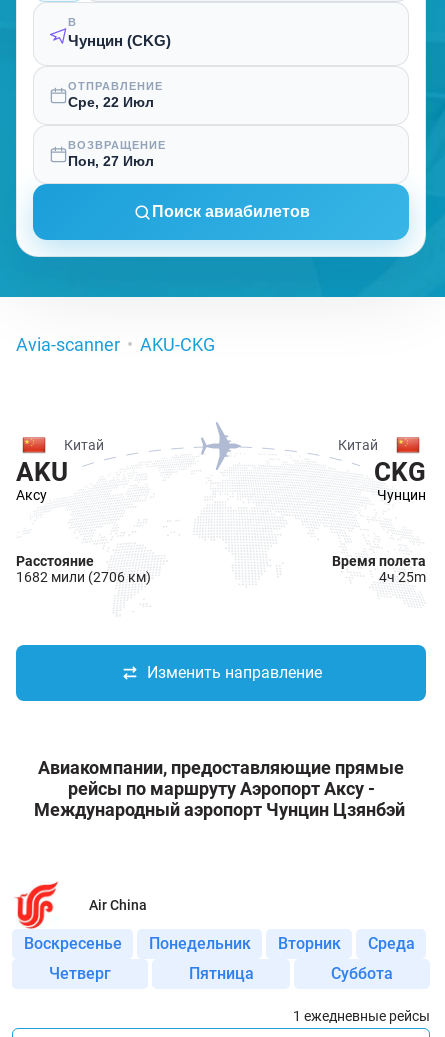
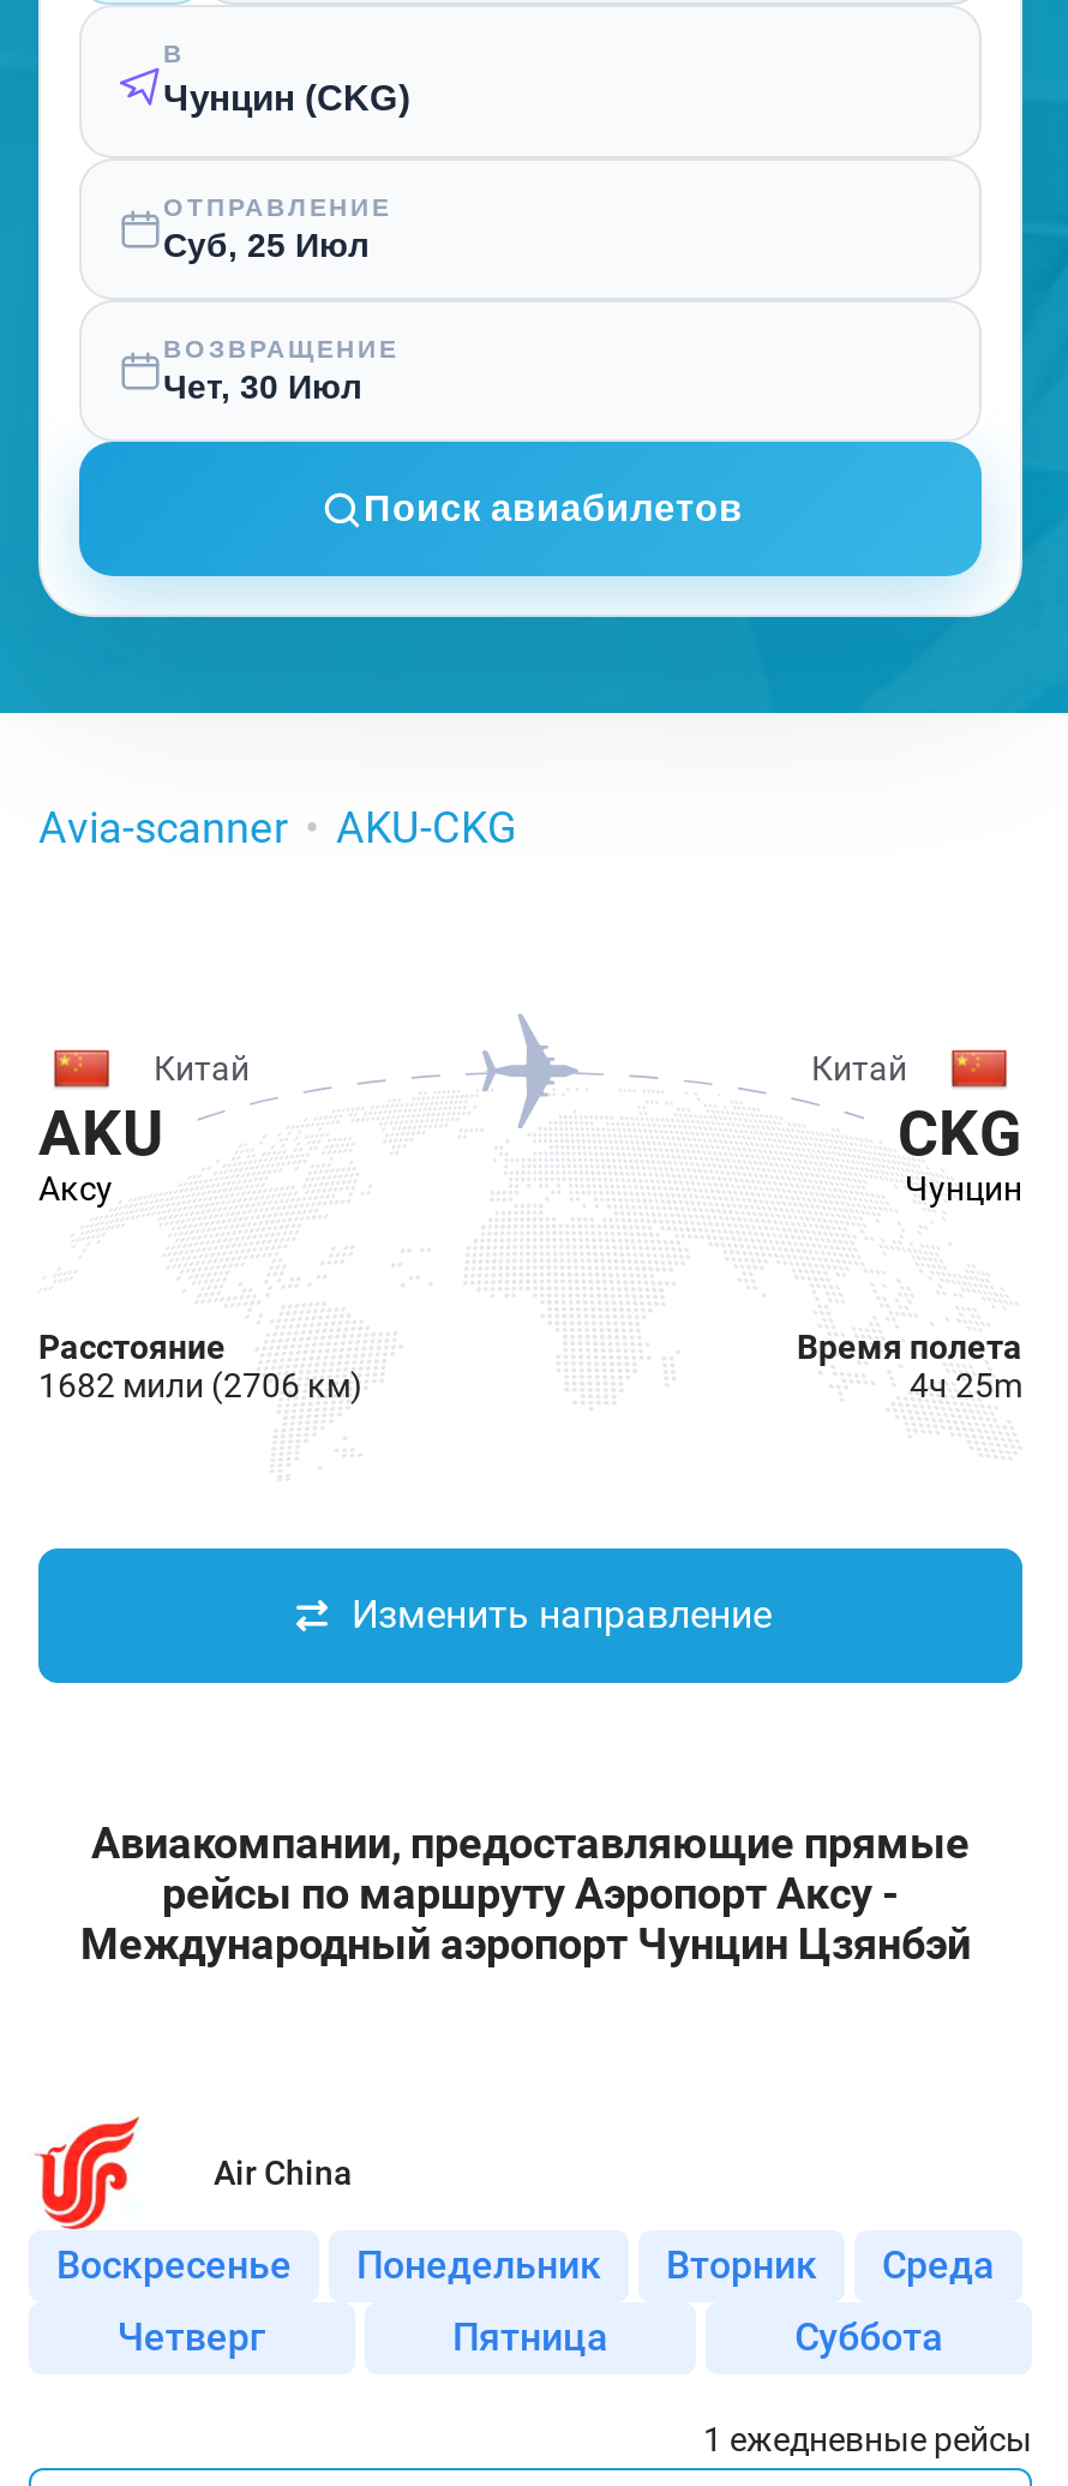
[68,94,154,110] Сре, 22 Июл -> [163,226,370,264] Суб, 25 Июл
[68,153,154,169] Пон, 27 Июл -> [163,367,362,406] Чет, 30 Июл

